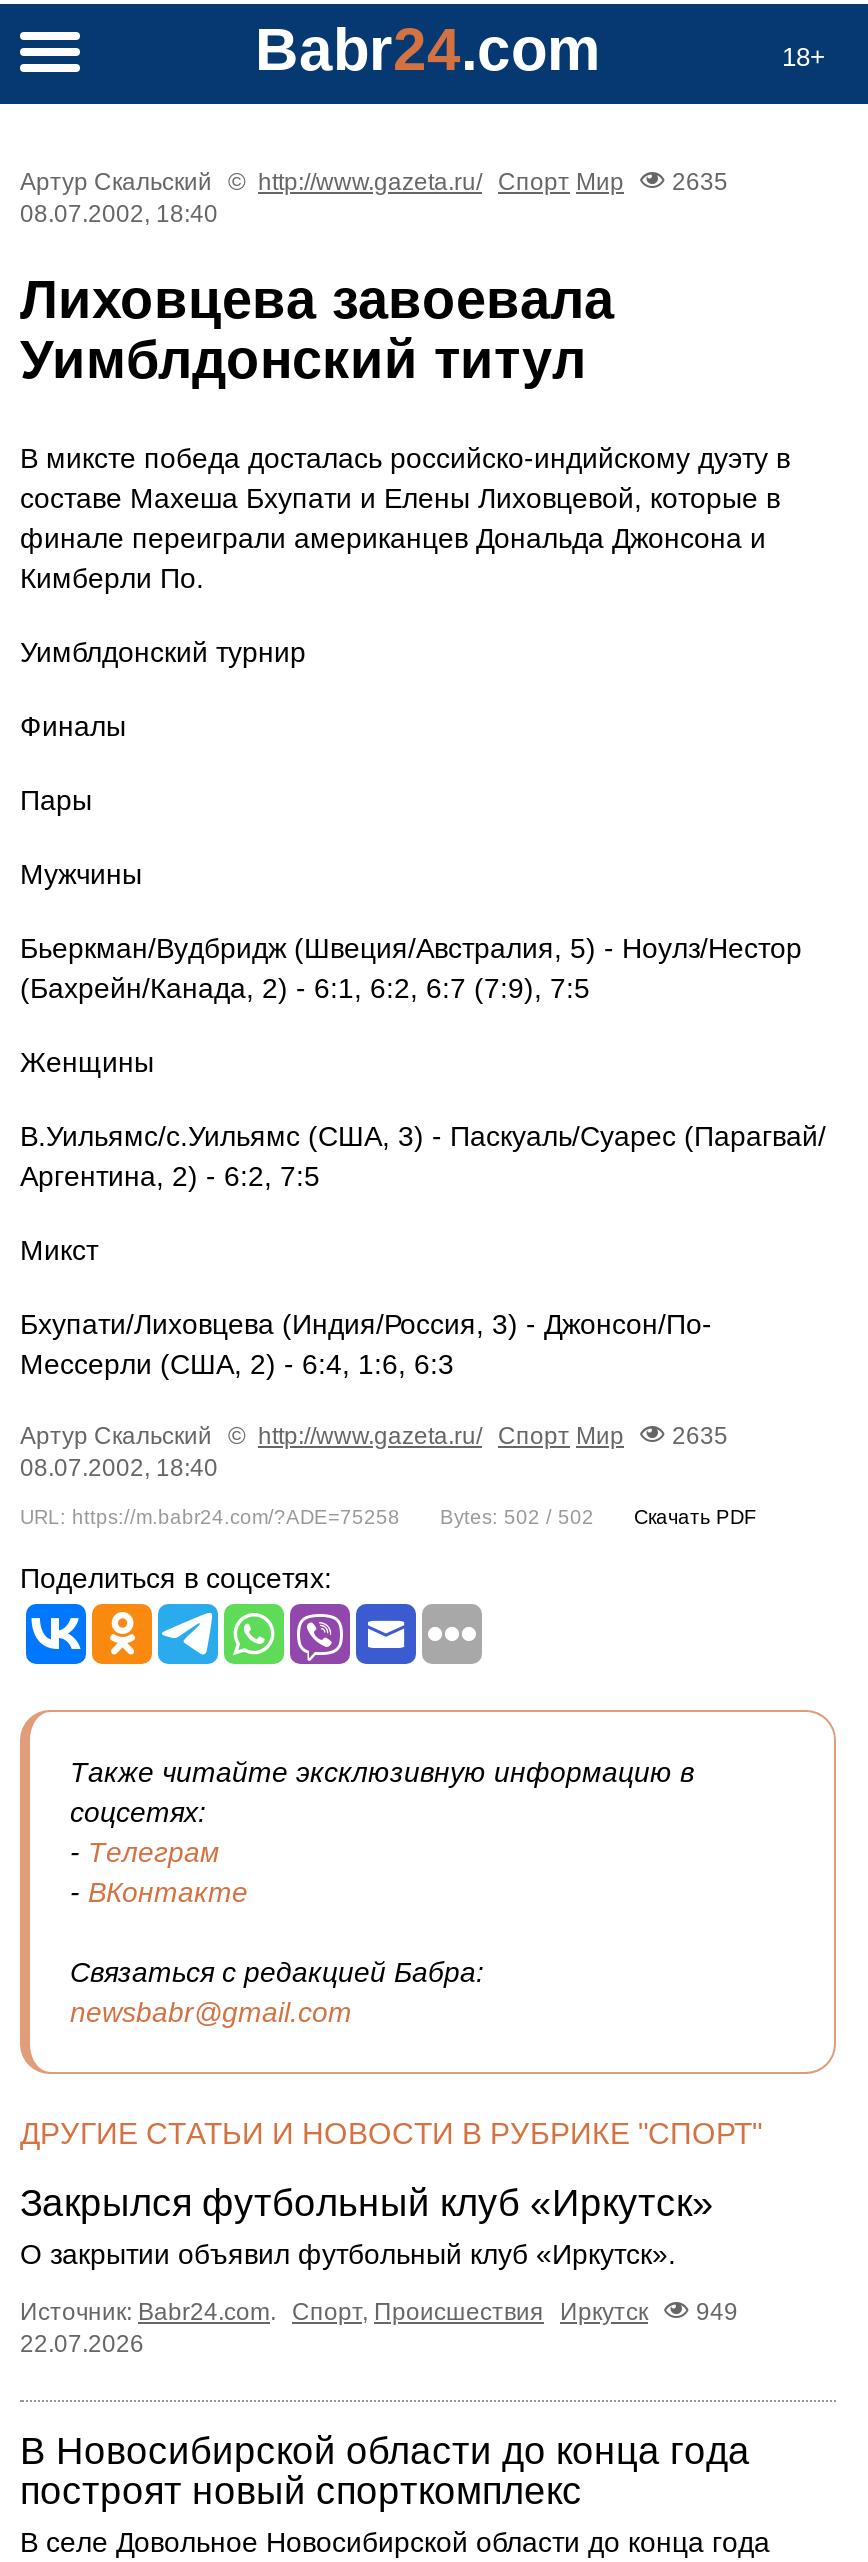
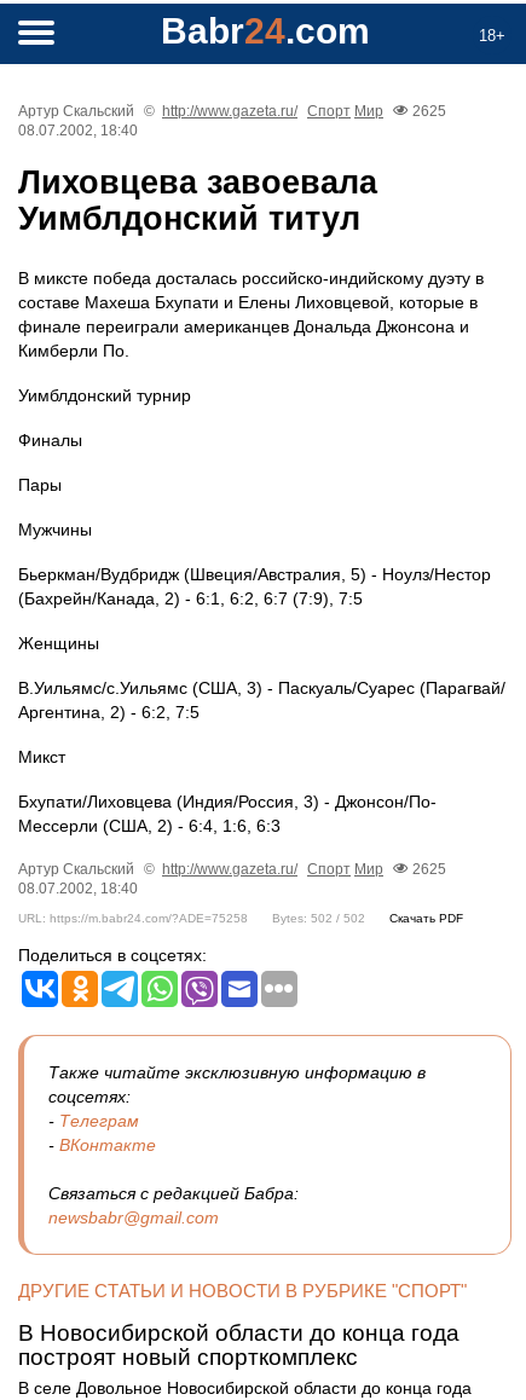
[20,168,728,196] Артур Скальский © http://www.gazeta.ru/ Спорт Мир 2635 -> [18,103,446,120] Артур Скальский © http://www.gazeta.ru/ Спорт Мир 2625
[20,1422,728,1450] Артур Скальский © http://www.gazeta.ru/ Спорт Мир 2635 -> [18,861,446,878] Артур Скальский © http://www.gazeta.ru/ Спорт Мир 2625
[20,2182,738,2359] Закрылся футбольный клуб «Иркутск» | О закрытии объявил футбольный клуб «Иркутск». | Источник: Babr24.com. Спорт, Происшествия Иркутск | 949 | 22.07.2026 -> none

